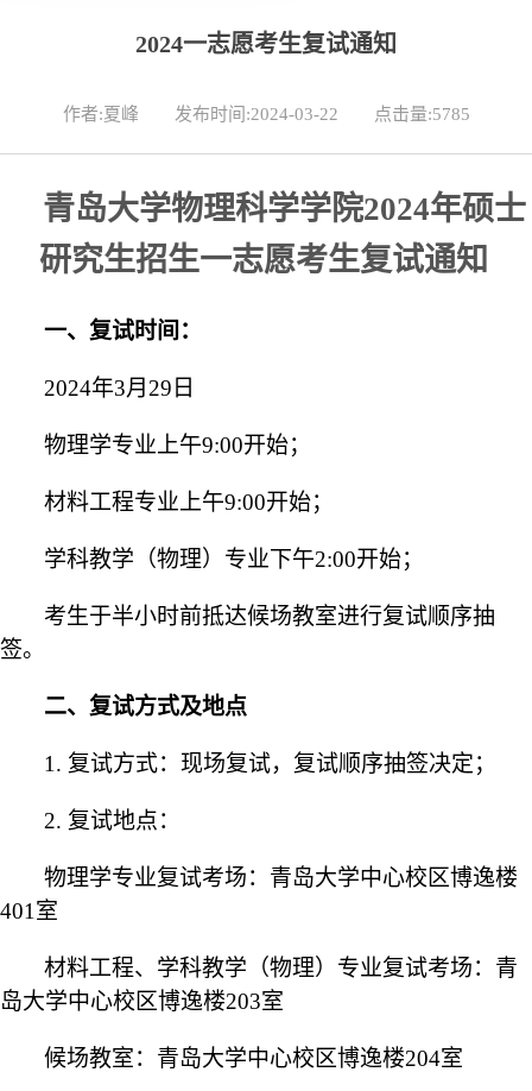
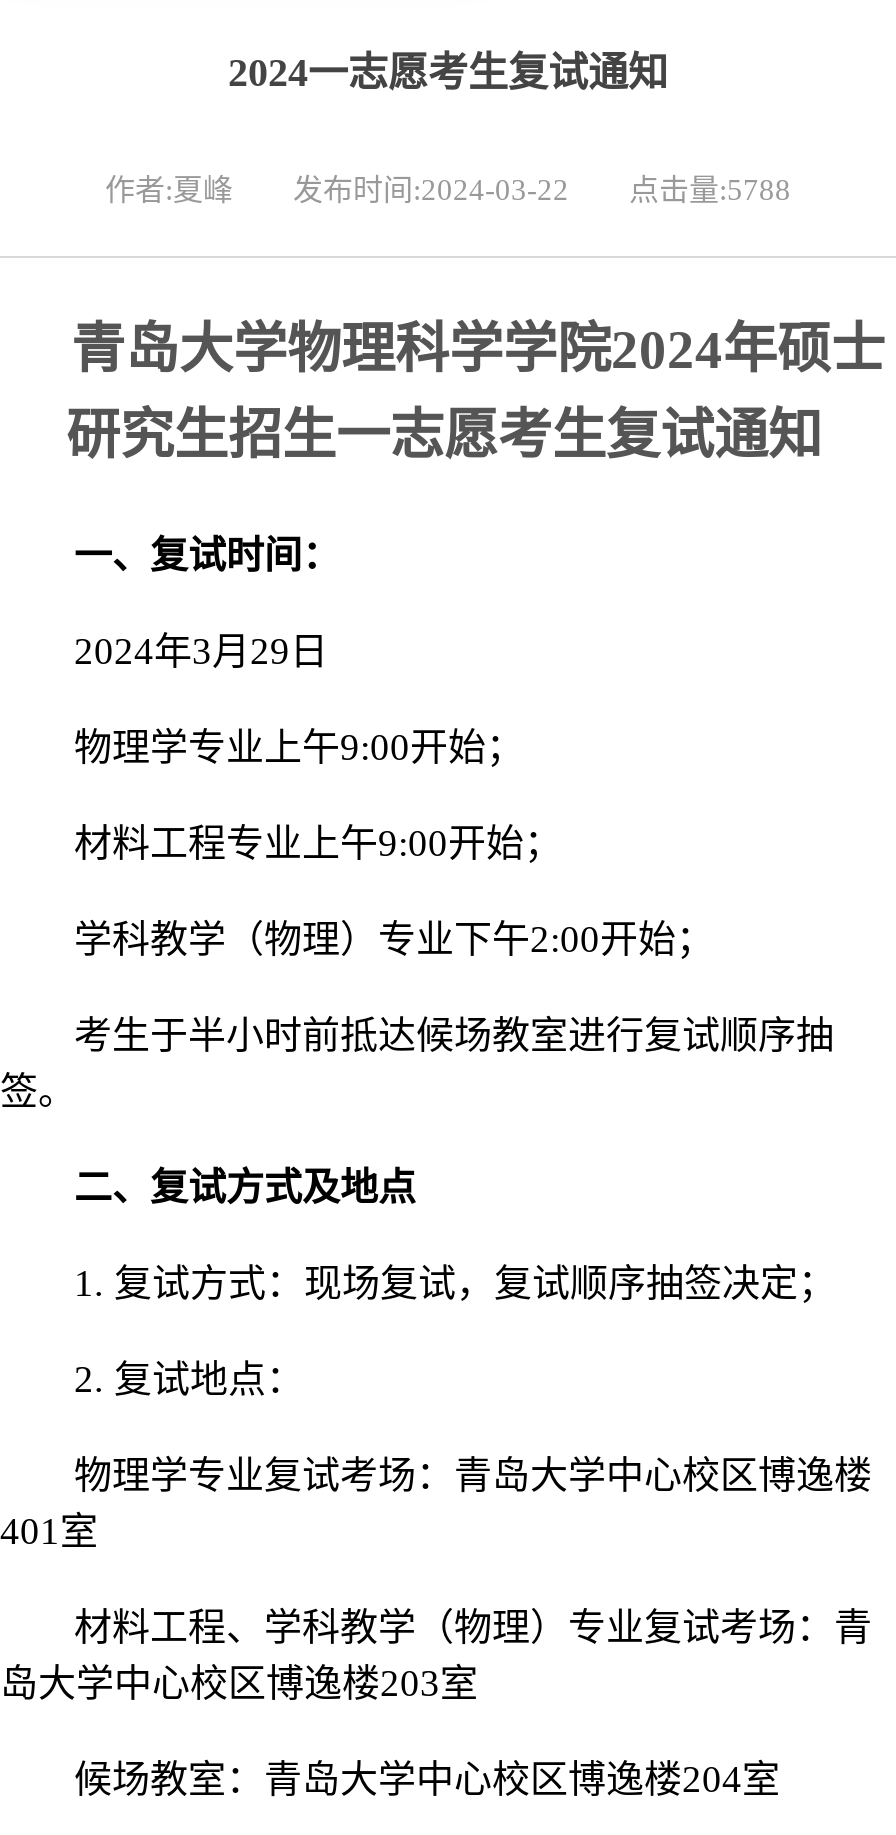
[62,105,470,124] 作者:夏峰 发布时间:2024-03-22 点击量:5785 -> [105,174,791,206] 作者:夏峰 发布时间:2024-03-22 点击量:5788

